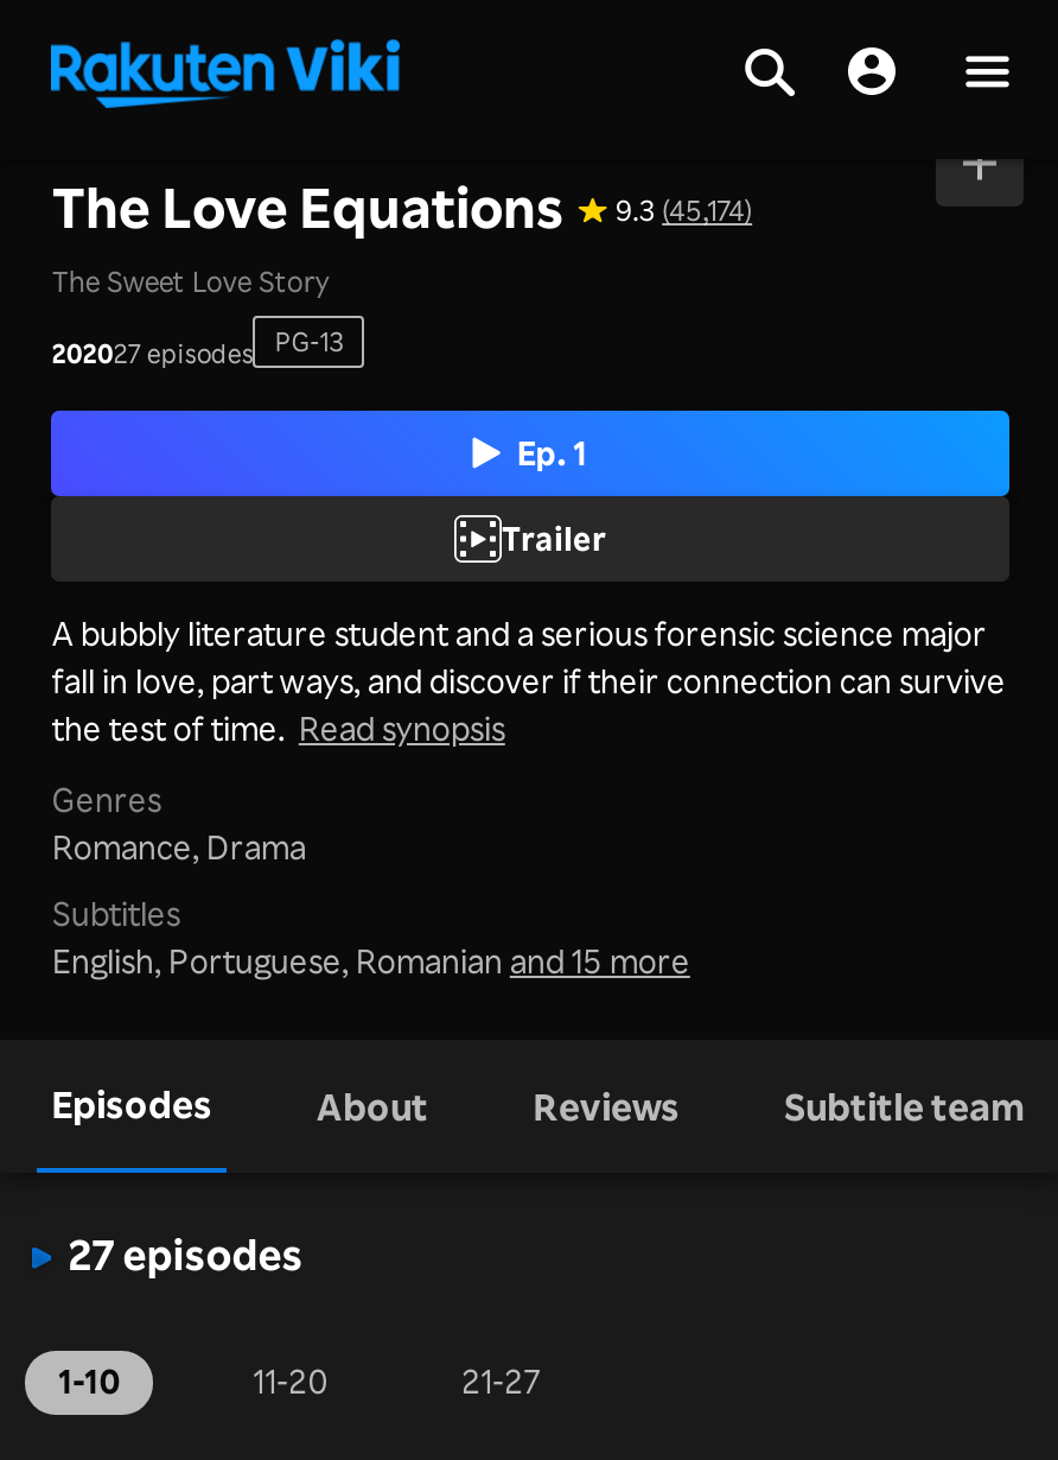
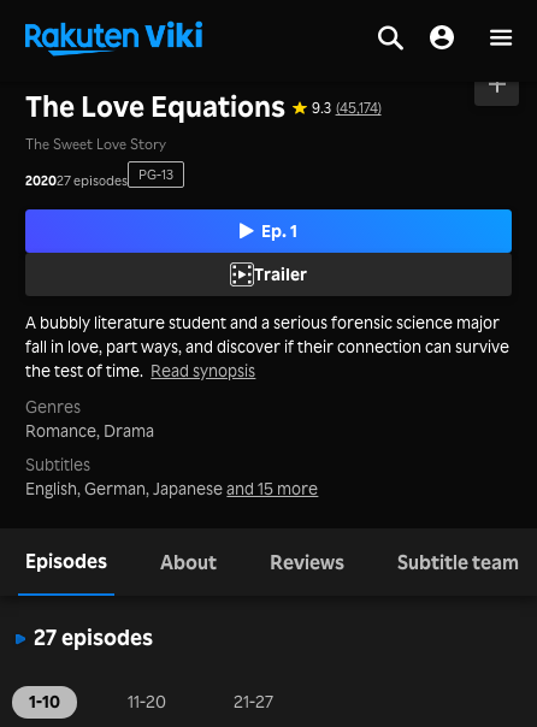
[52,940,690,980] English, Portuguese, Romanian and 15 more -> [26,478,318,498] English, German, Japanese and 15 more

